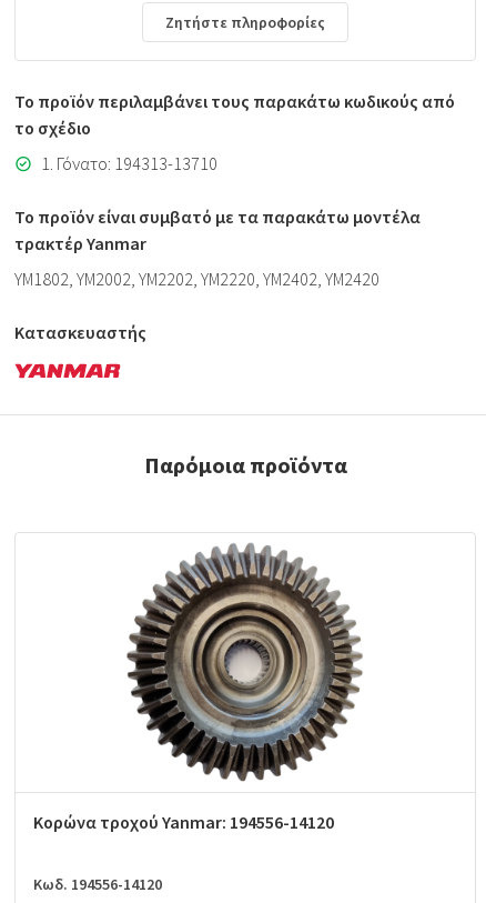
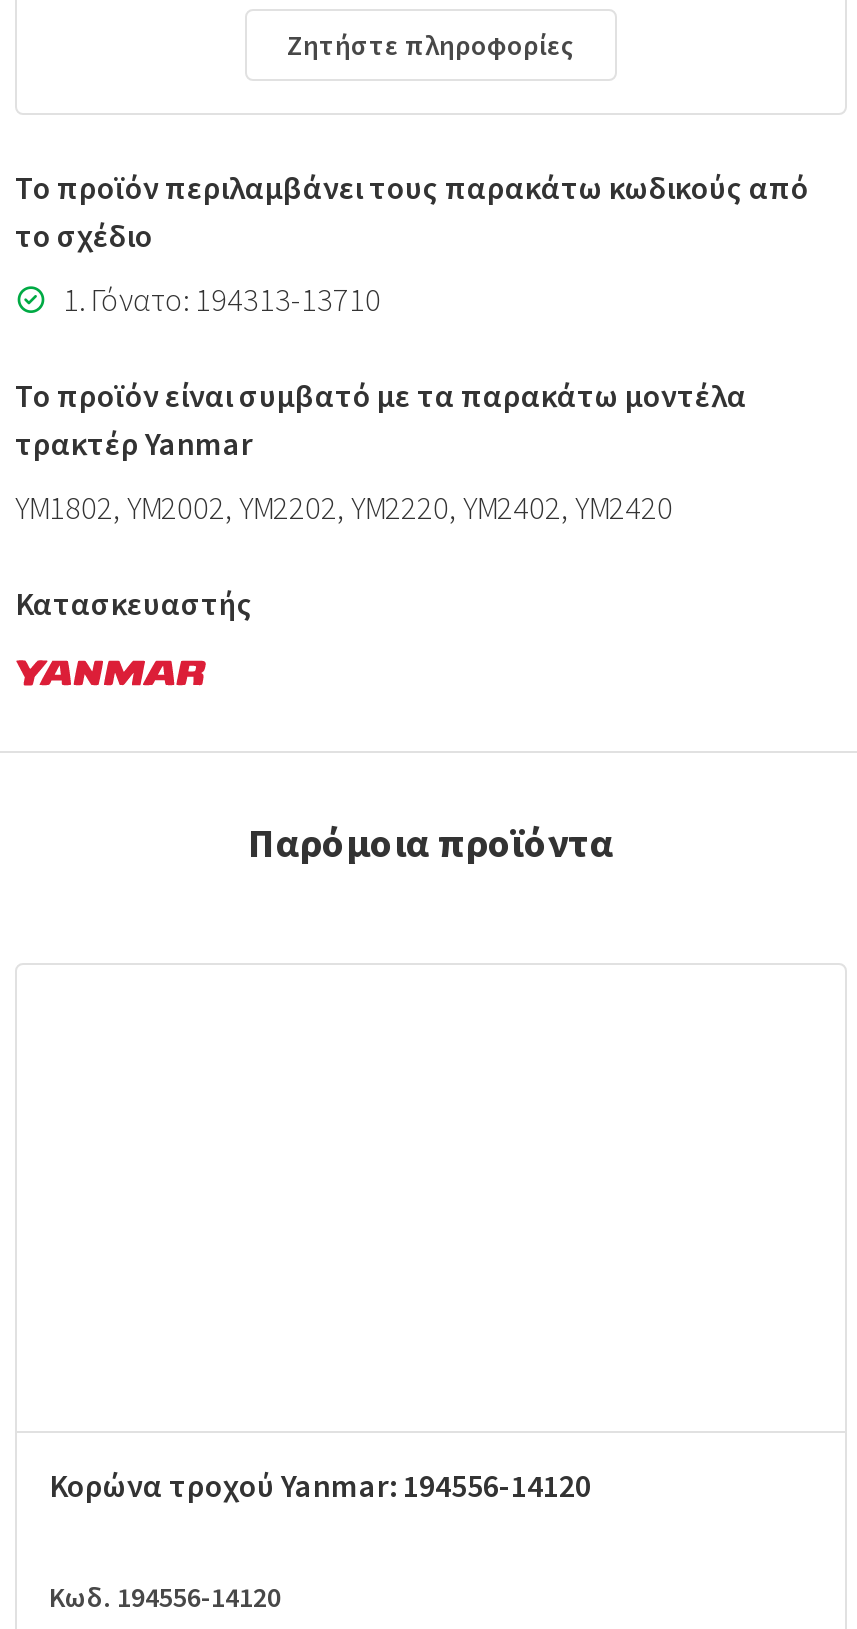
[125,542,364,782] [image] -> none

